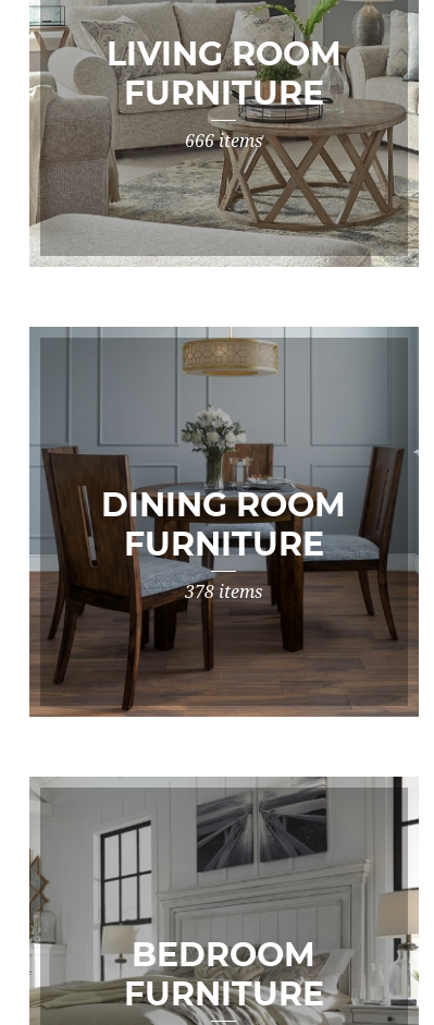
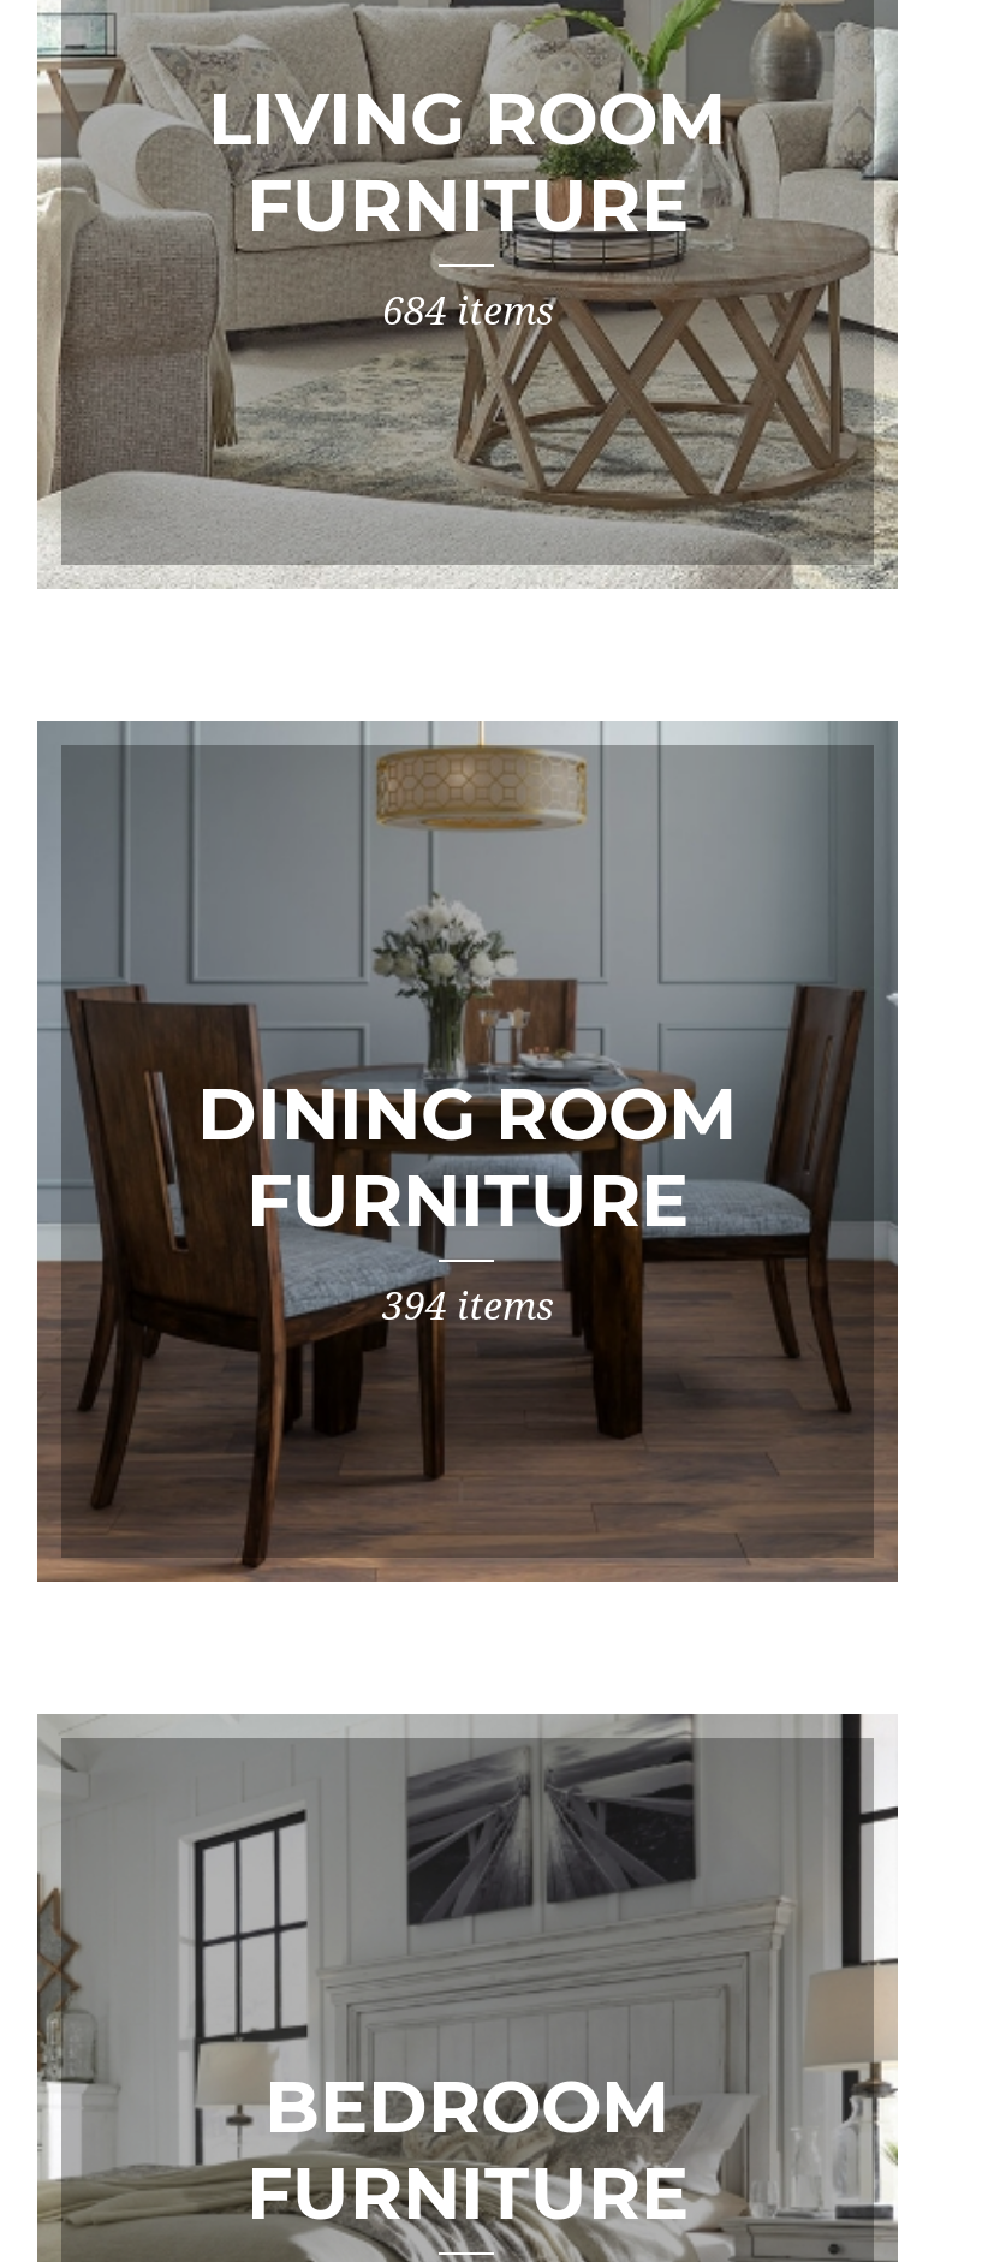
[185,131,263,152] 666 items -> [382,289,553,335] 684 items
[185,581,263,602] 378 items -> [382,1283,553,1329] 394 items

